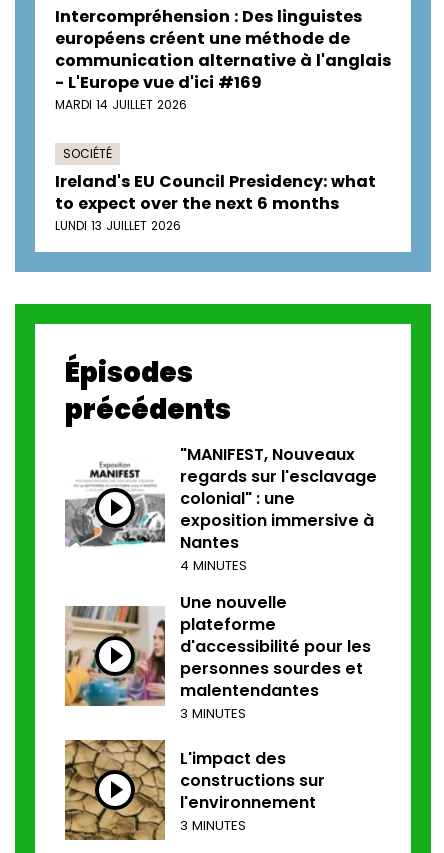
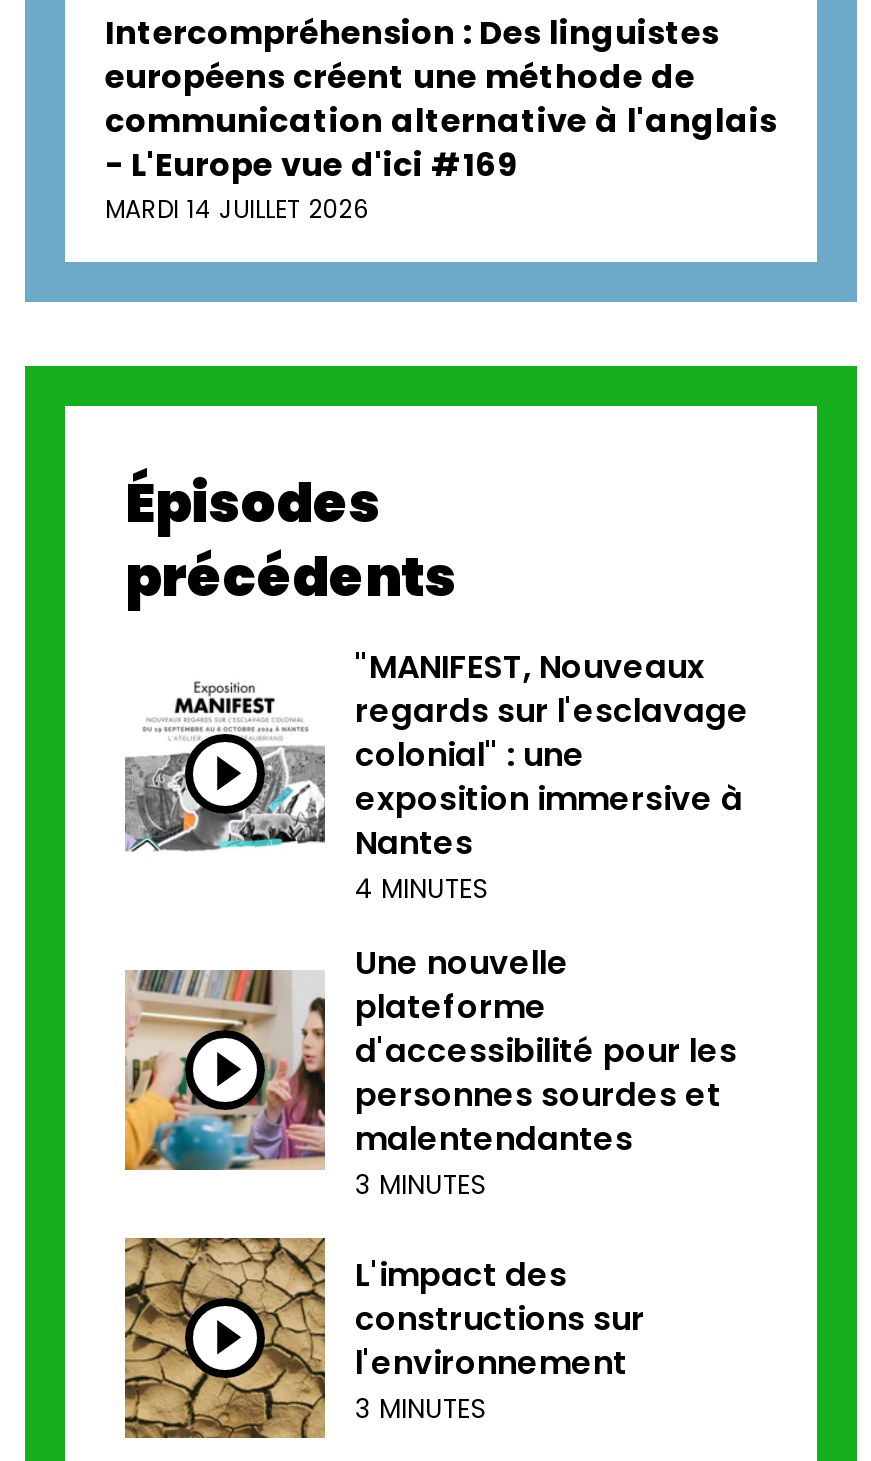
[55,145,376,234] SOCIÉTÉ | Ireland's EU Council Presidency: what | to expect over the next 6 months | LUNDI 13 JUILLET 2026 -> none

